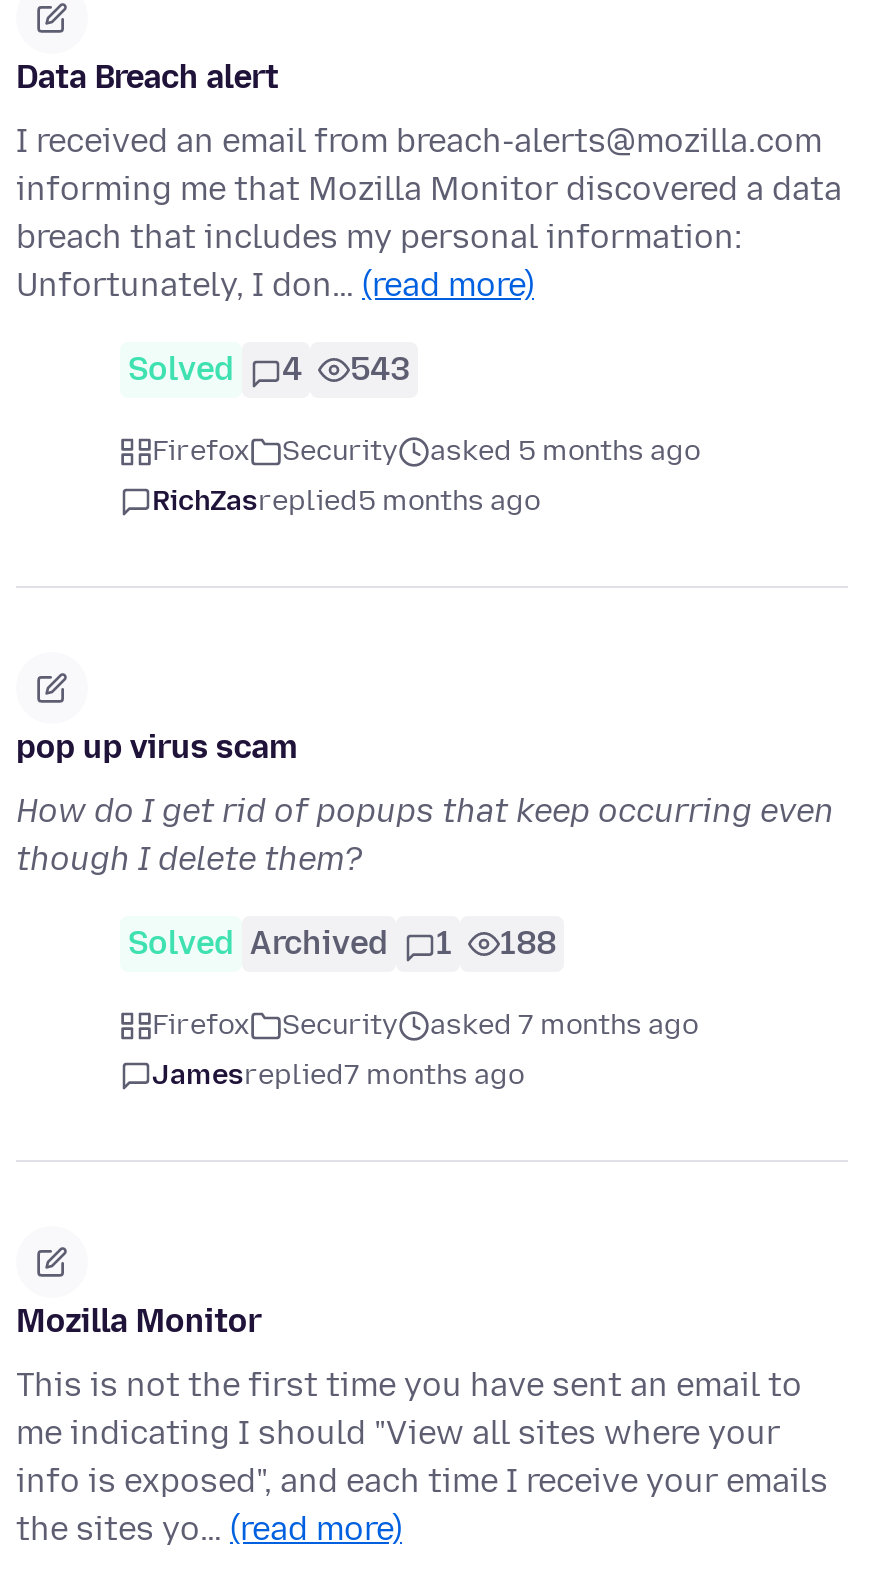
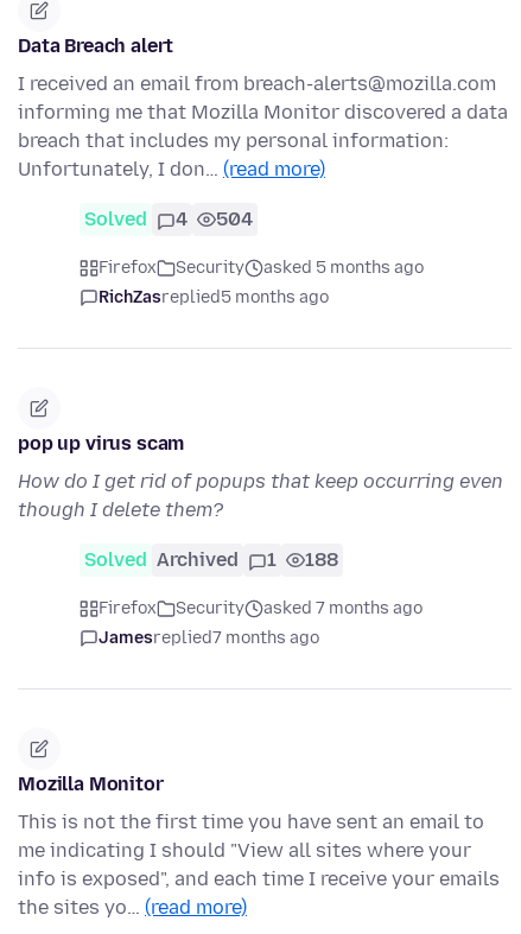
[128,351,410,389] Solved 4 543 -> [84,208,253,231] Solved 4 504

